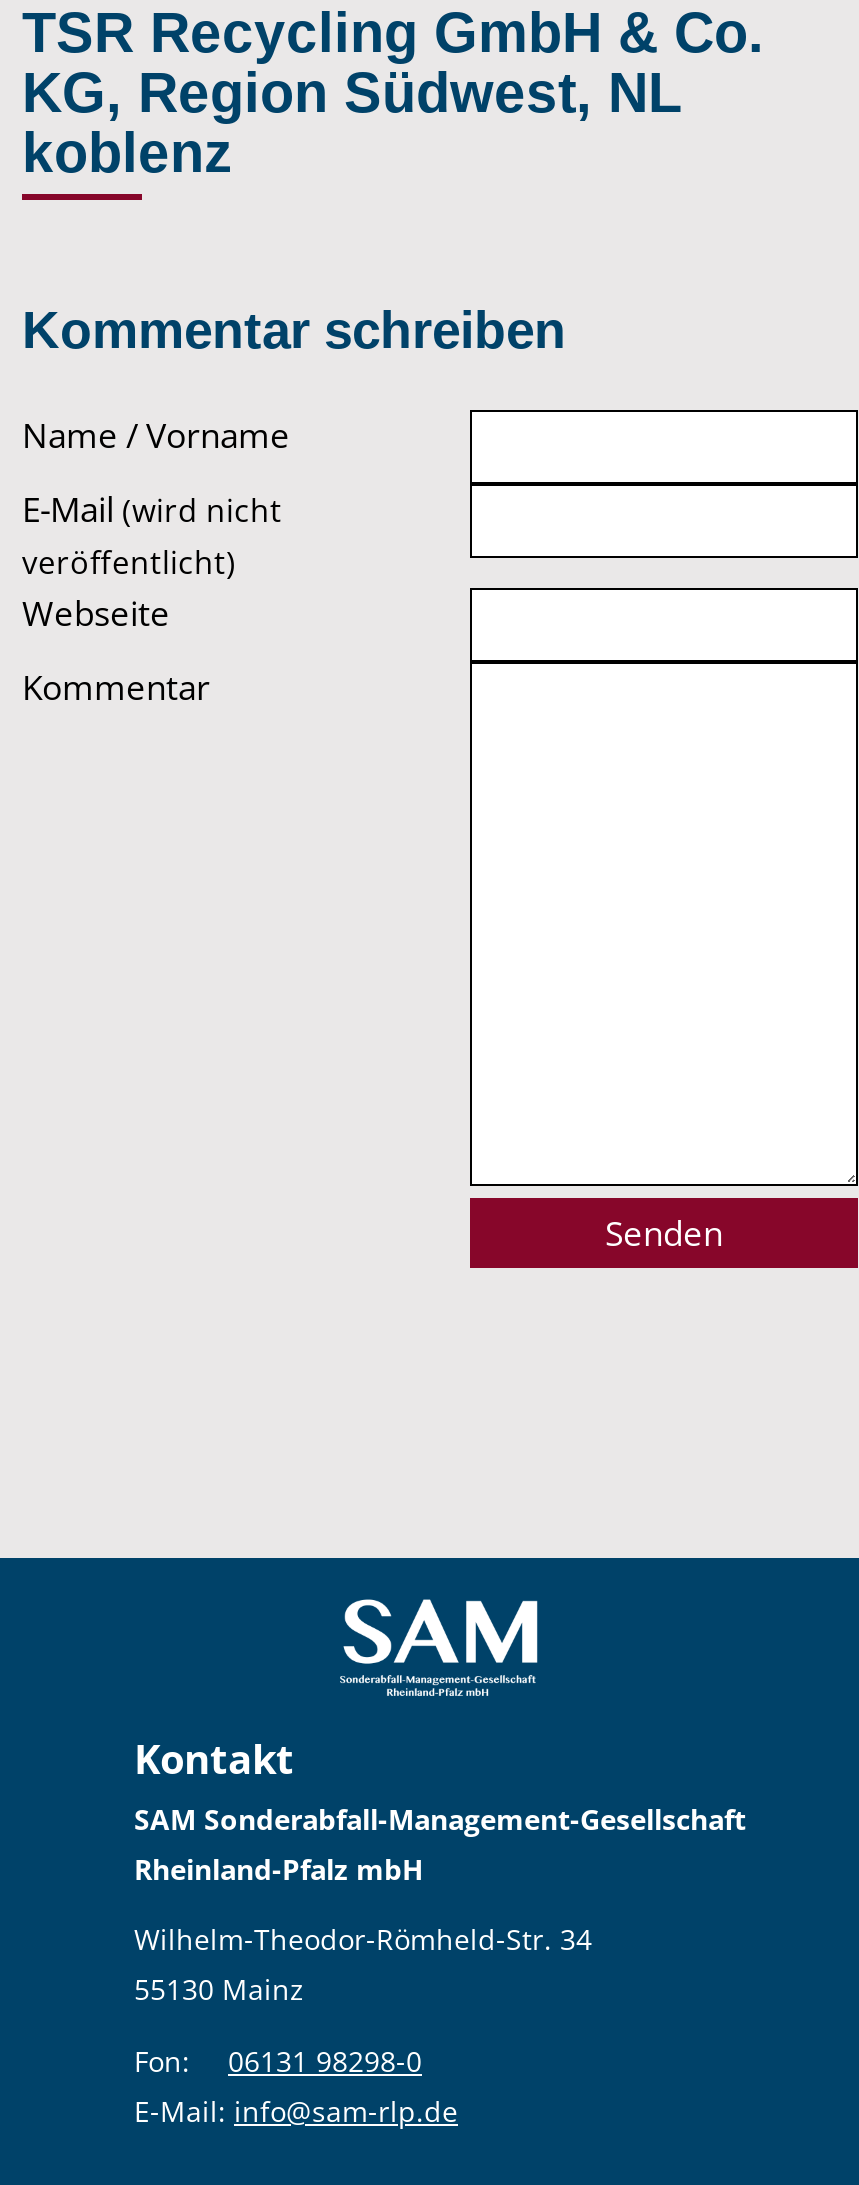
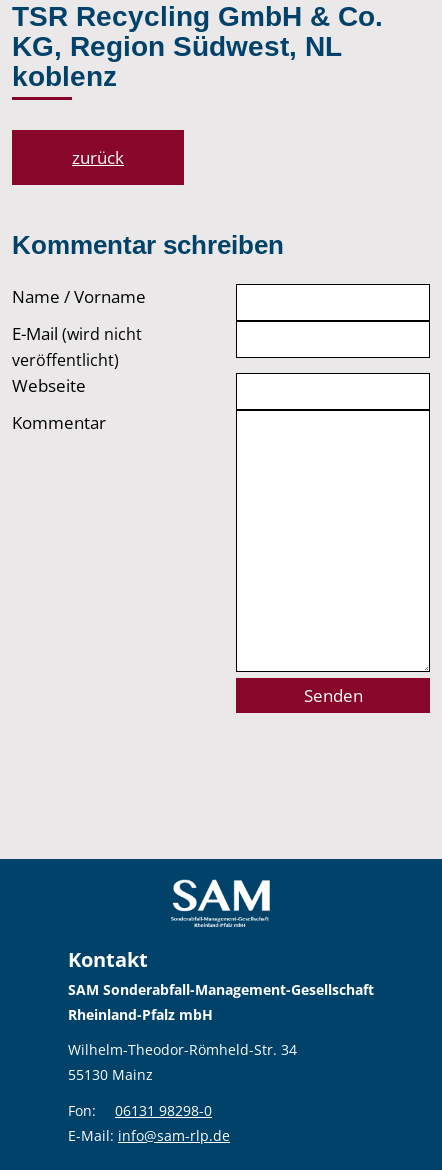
none -> [72,146,124,169] zurück

